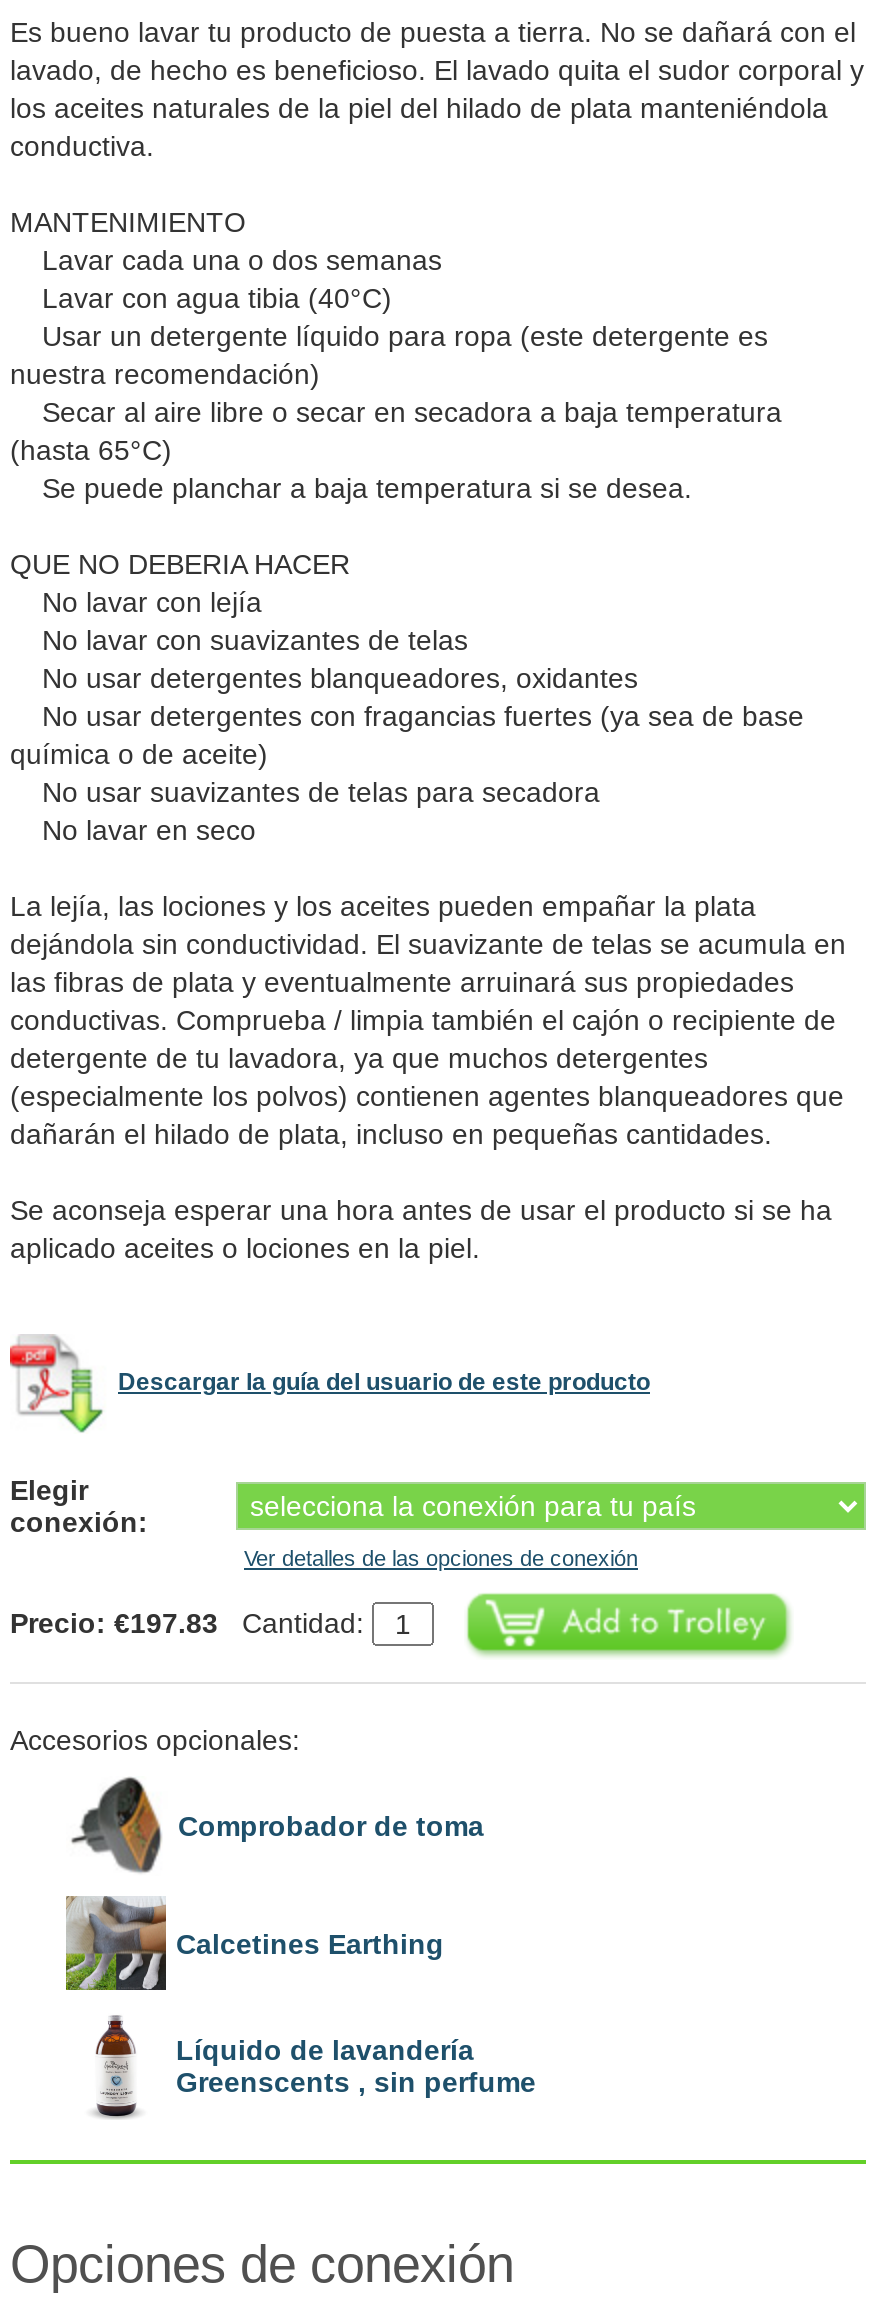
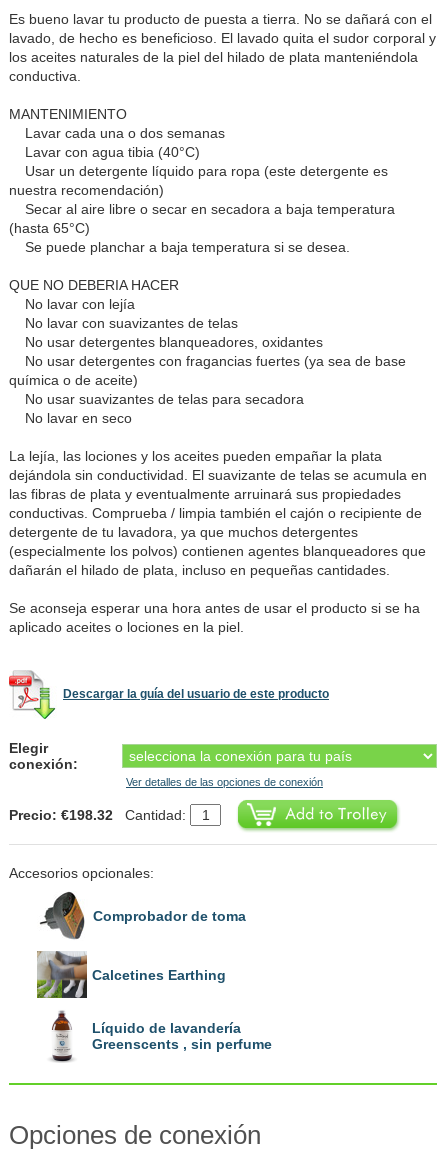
[10,1607,372,1639] Precio: €197.83 Cantidad: -> [9,807,190,823] Precio: €198.32 Cantidad:

